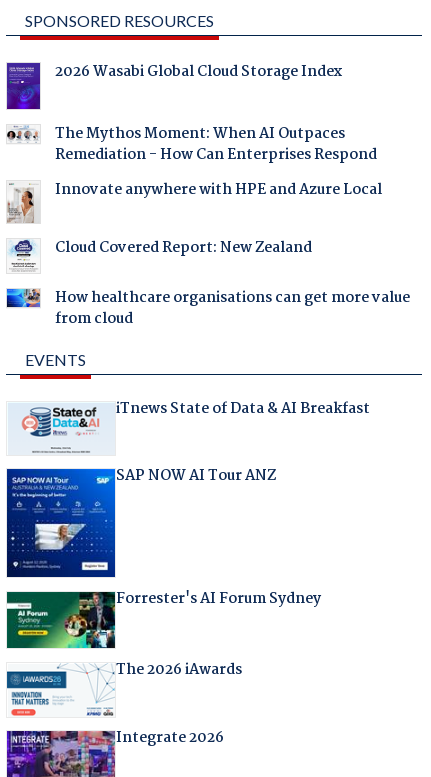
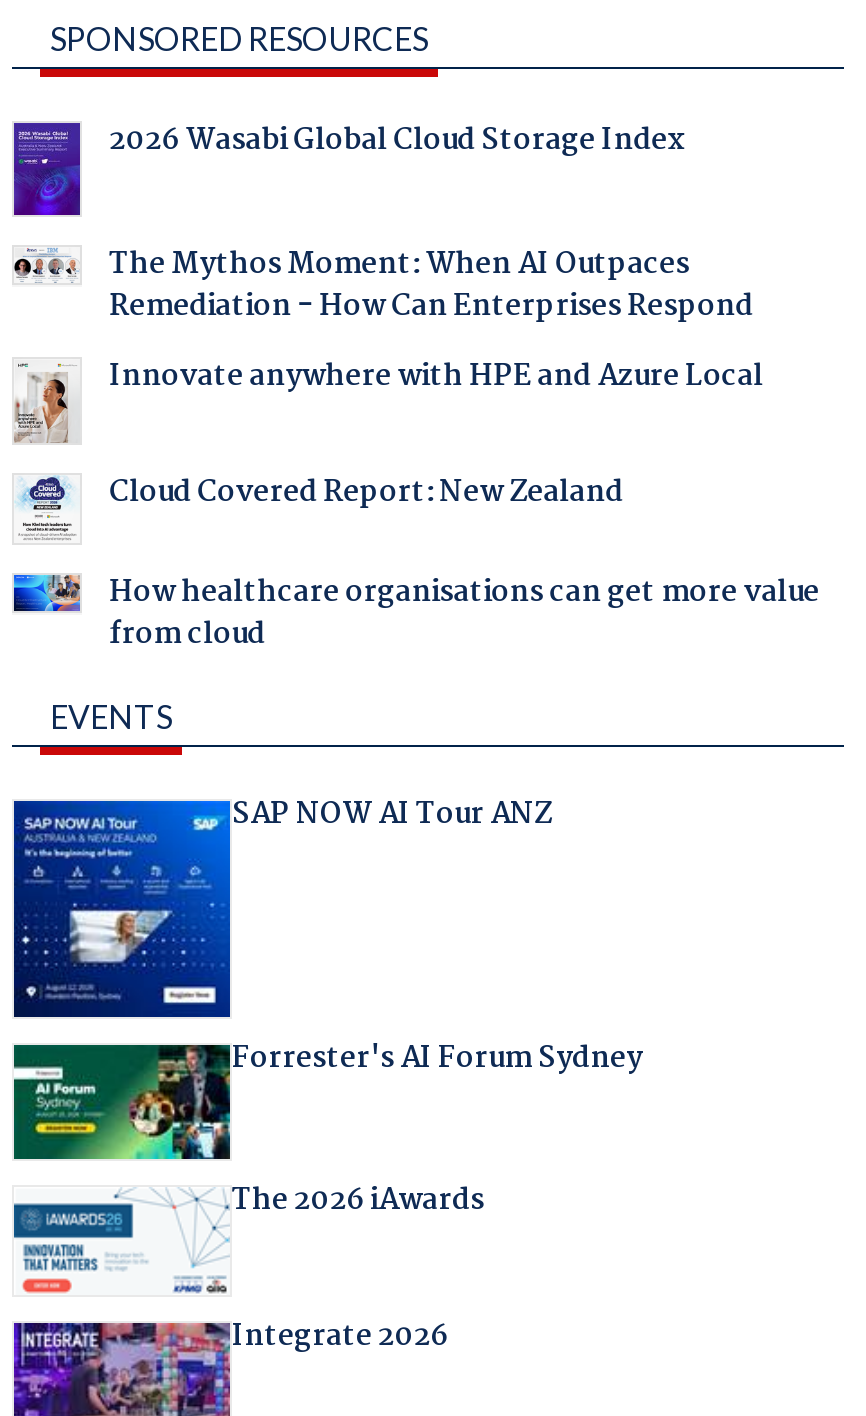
[9,397,370,454] [image] | iTnews State of Data & AI Breakfast -> none

